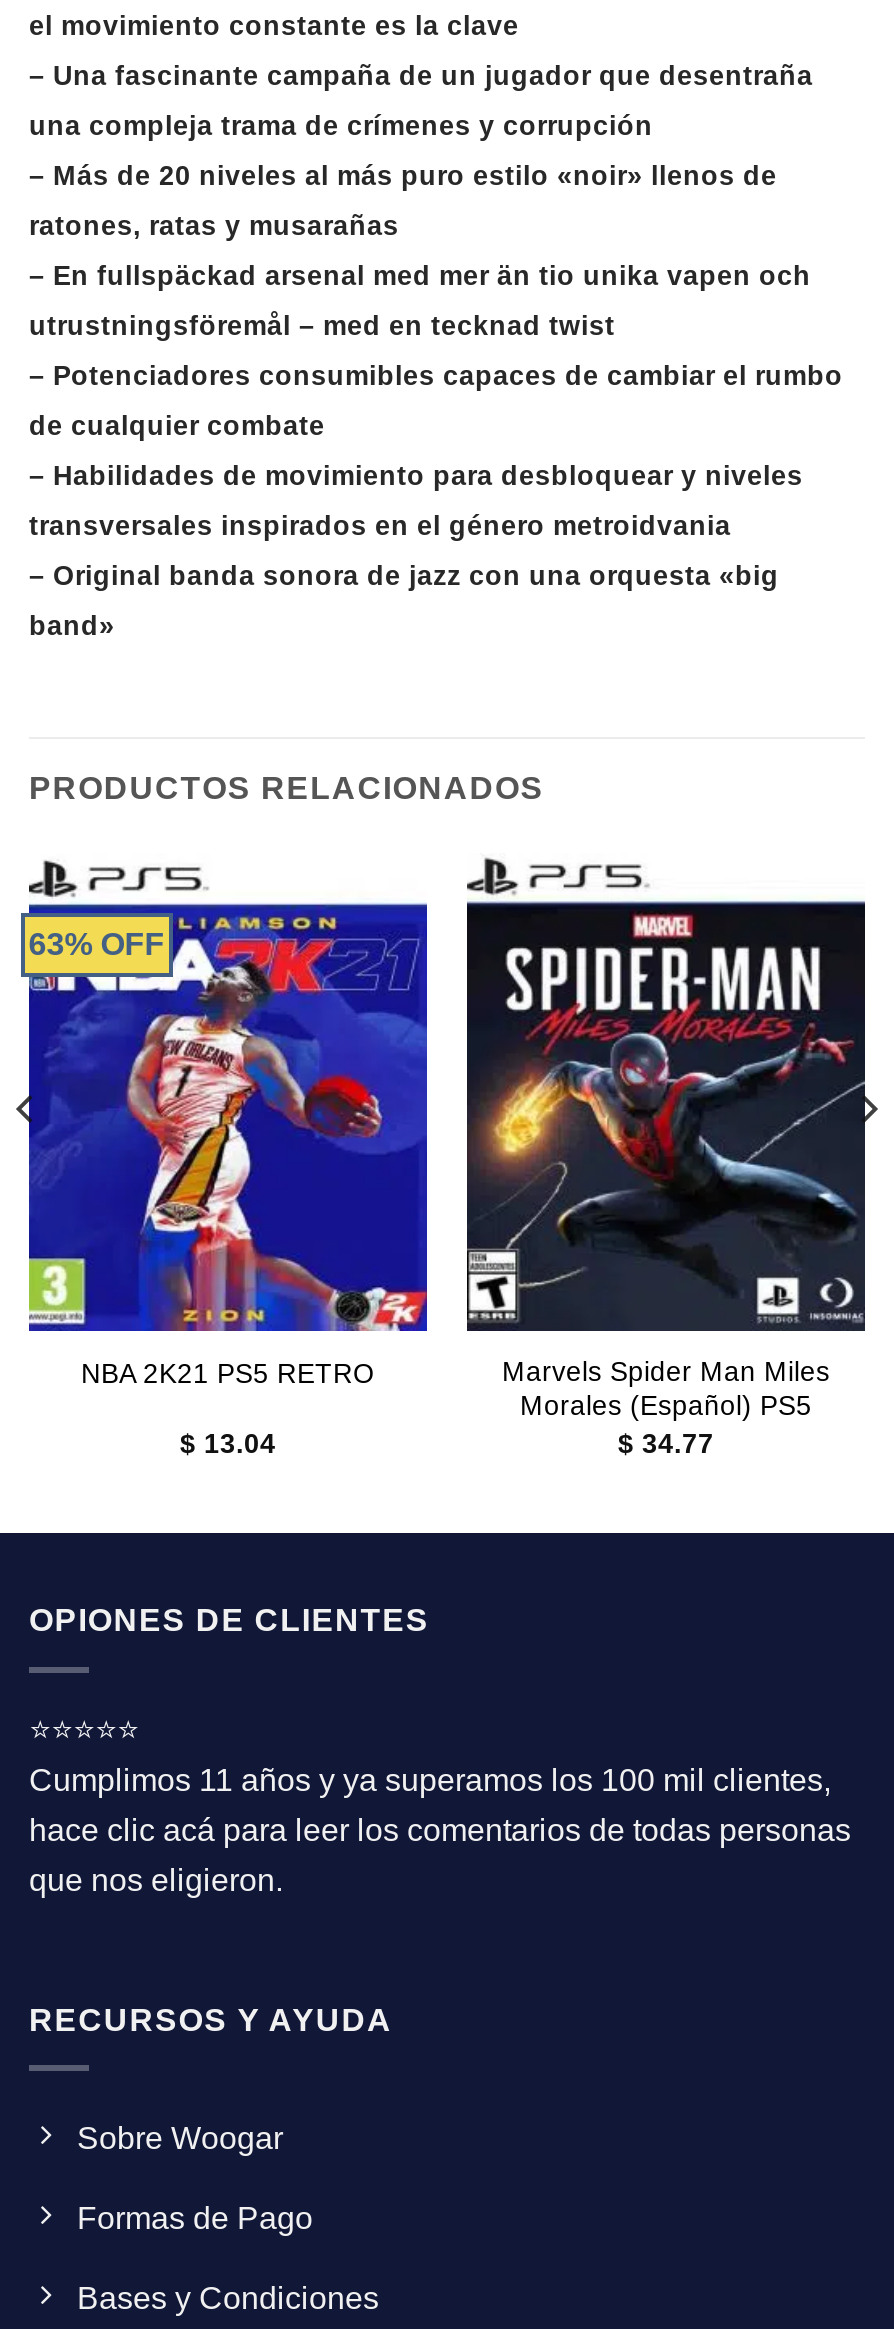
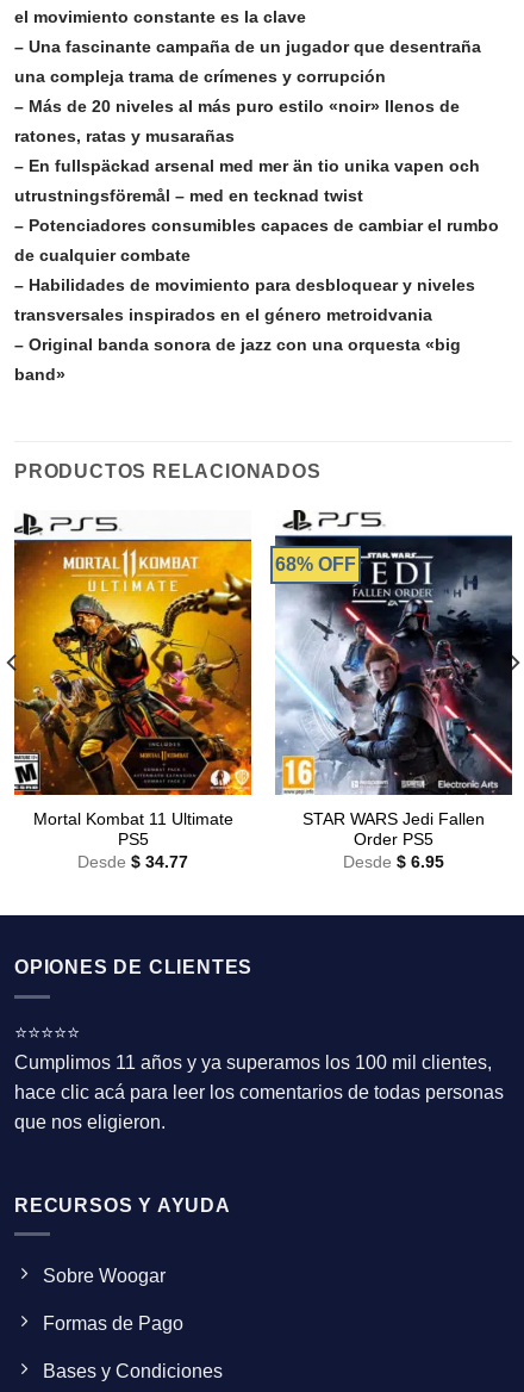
[465,853,867,1459] [image] | Marvels Spider Man Miles | Morales (Español) PS5 | $34.77 -> [270,509,513,871] [image] | STAR WARS Jedi Fallen | Order PS5 | Desde $6.95
[21,903,429,1333] [image] | 63% OFF -> [13,539,252,871] [image] | Mortal Kombat 11 Ultimate | PS5 | Desde $34.77
[81,1359,375,1459] NBA 2K21 PS5 RETRO | $13.04 -> [275,555,356,575] 68% OFF

